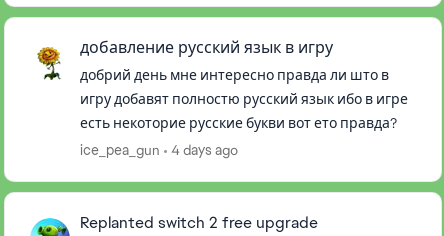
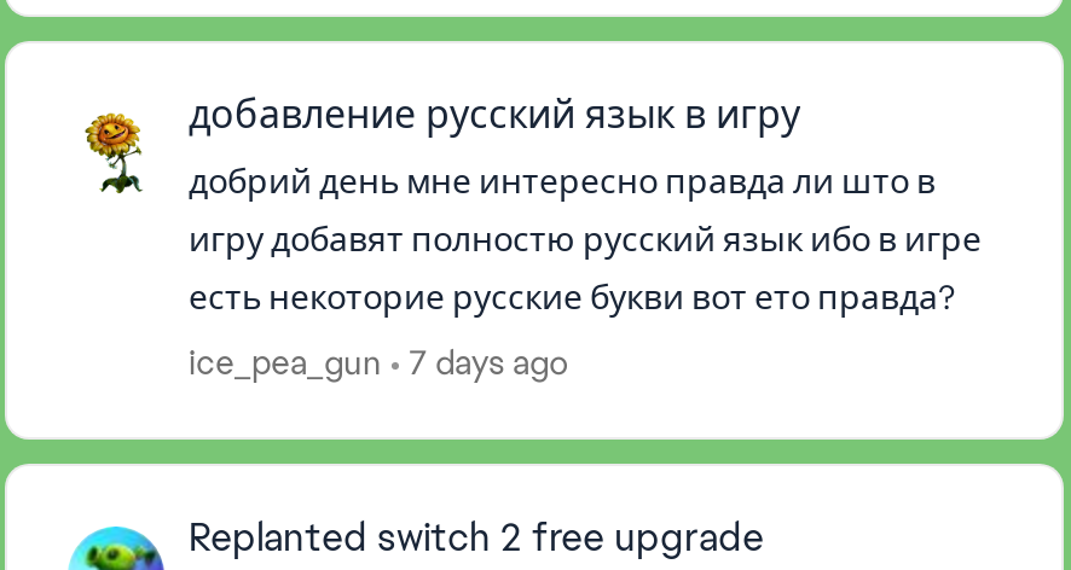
[80,141,238,159] ice_pea_gun 4 days ago -> [189,341,568,384] ice_pea_gun 7 days ago

